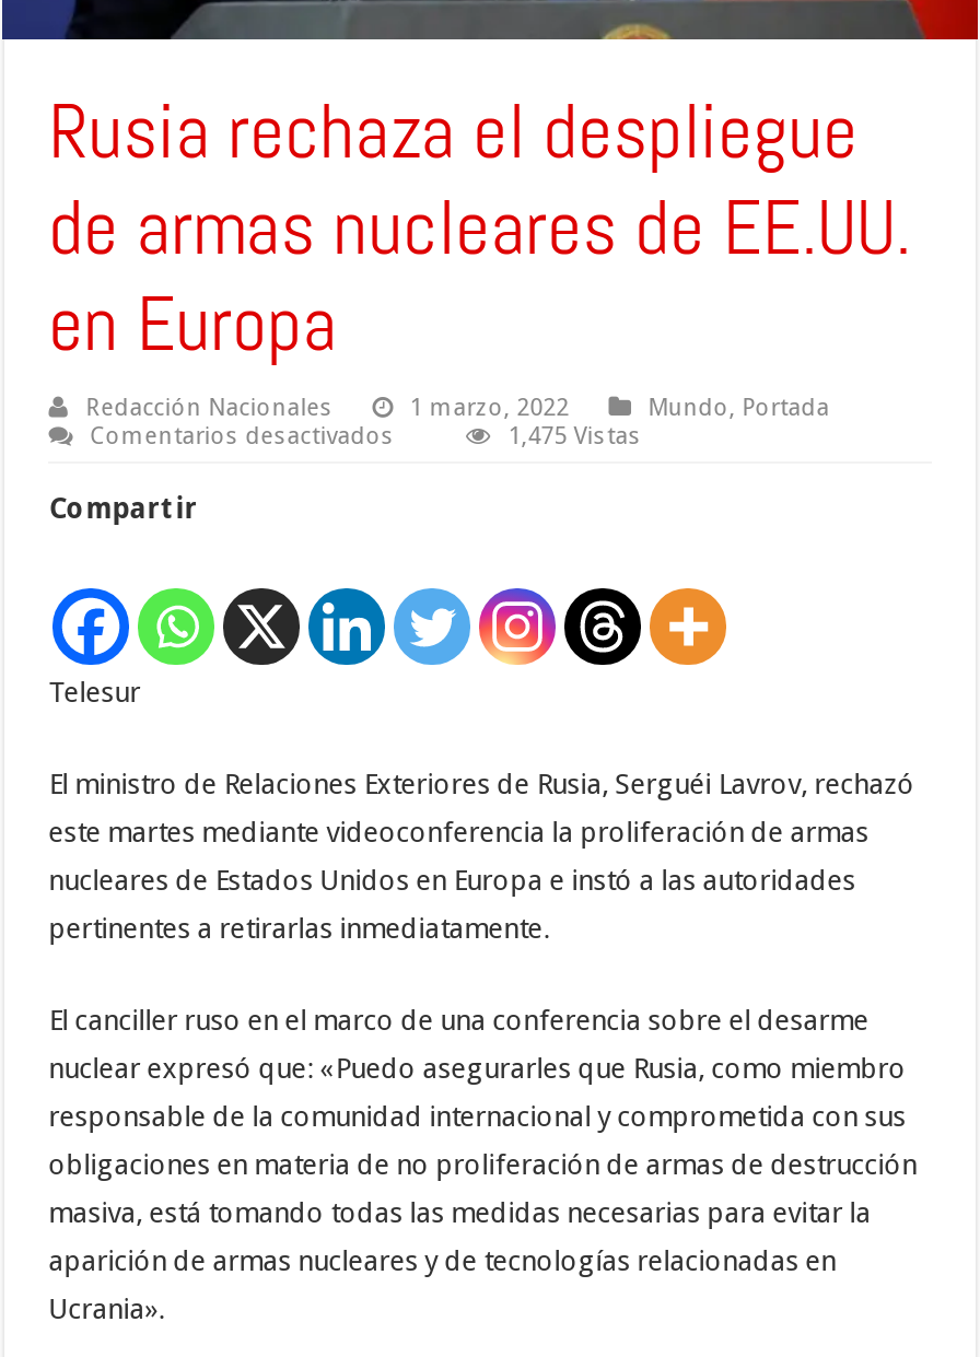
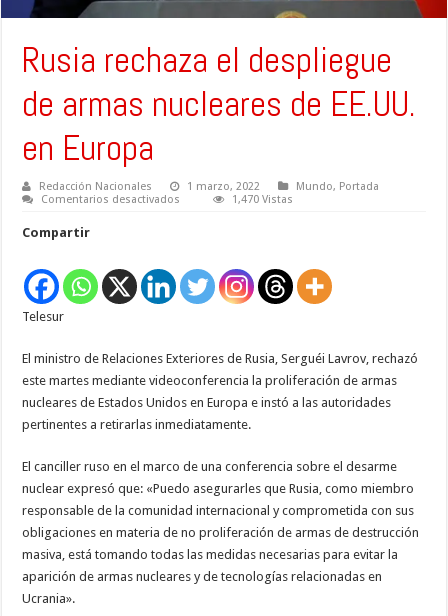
[508,422,641,451] 1,475 Vistas -> [232,193,293,206] 1,470 Vistas

